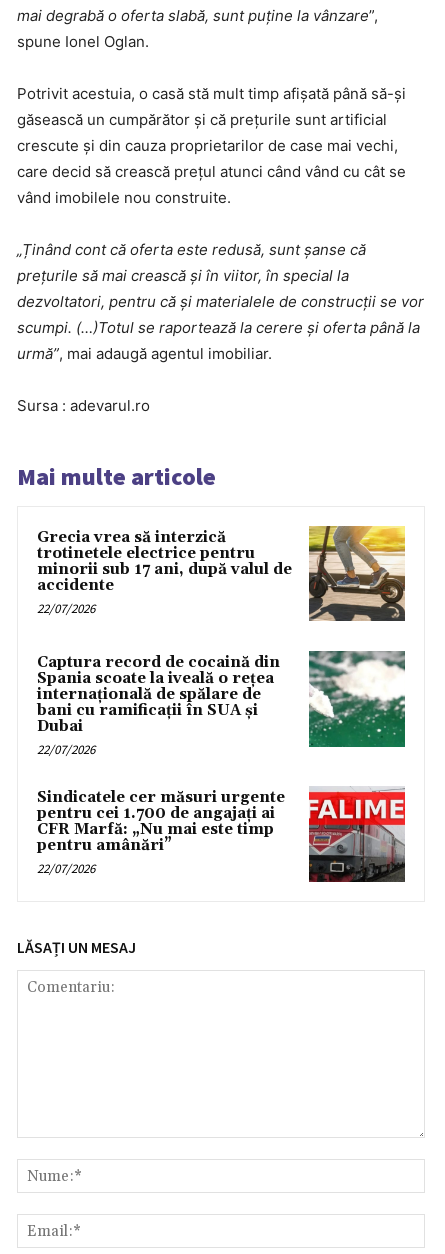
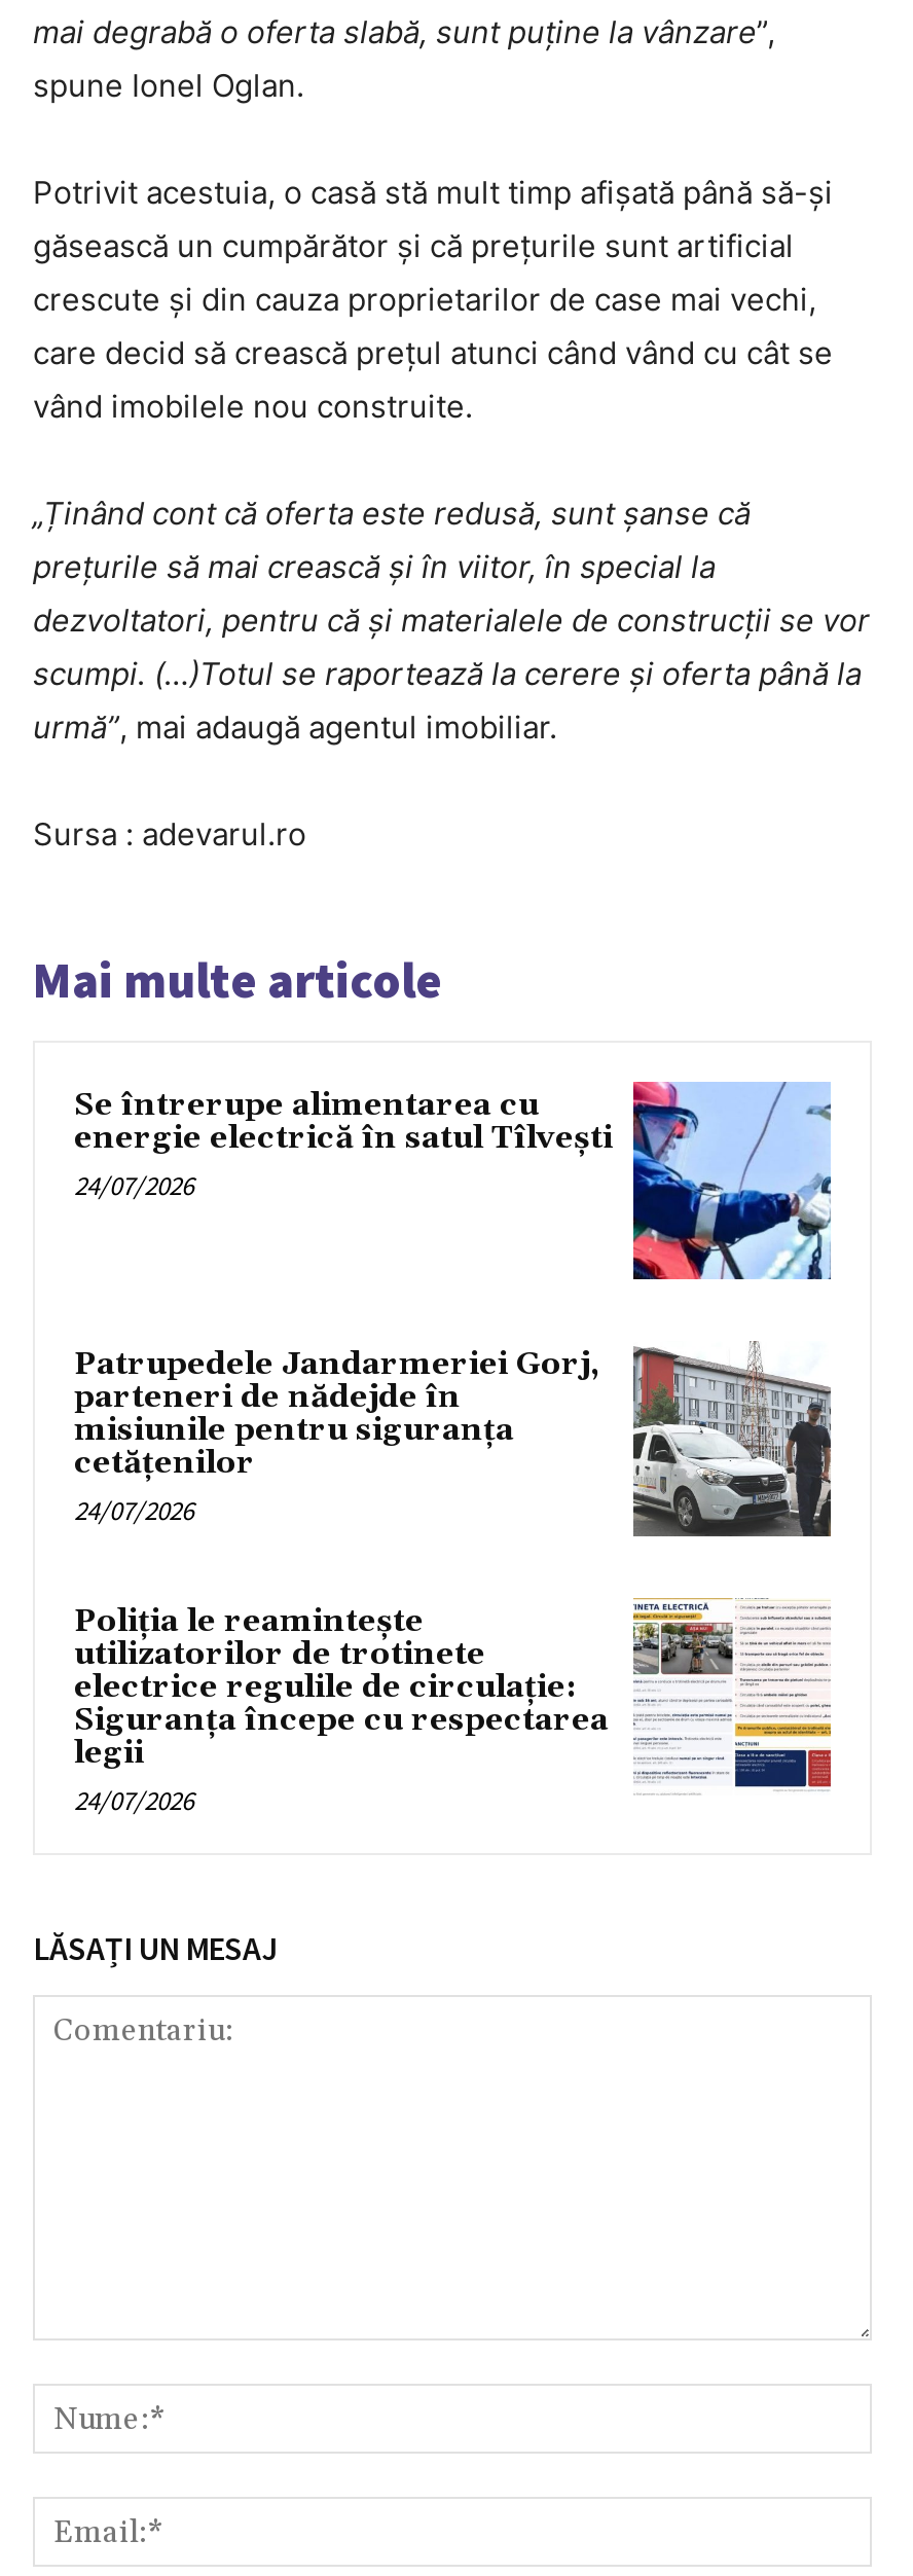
[37,525,406,622] [image] | Grecia vrea să interzică | trotinetele electrice pentru | minorii sub 17 ani, după valul de | accidente | 22/07/2026 -> [74,1080,833,1281] [image] | Se întrerupe alimentarea cu | energie electrică în satul Tîlvești | 24/07/2026
[37,650,406,758] [image] | Captura record de cocaină din | Spania scoate la iveală o rețea | internațională de spălare de | bani cu ramificații în SUA și | Dubai | 22/07/2026 -> [74,1339,833,1538] [image] | Patrupedele Jandarmeriei Gorj, | parteneri de nădejde în | misiunile pentru siguranța | cetățenilor | 24/07/2026
[37,777,406,883] [image] | Sindicatele cer măsuri urgente | pentru cei 1.700 de angajați ai | CFR Marfă: „Nu mai este timp | pentru amânări” | 22/07/2026 -> [74,1596,833,1818] [image] | Poliția le reamintește | utilizatorilor de trotinete | electrice regulile de circulație: | Siguranța începe cu respectarea | legii | 24/07/2026

